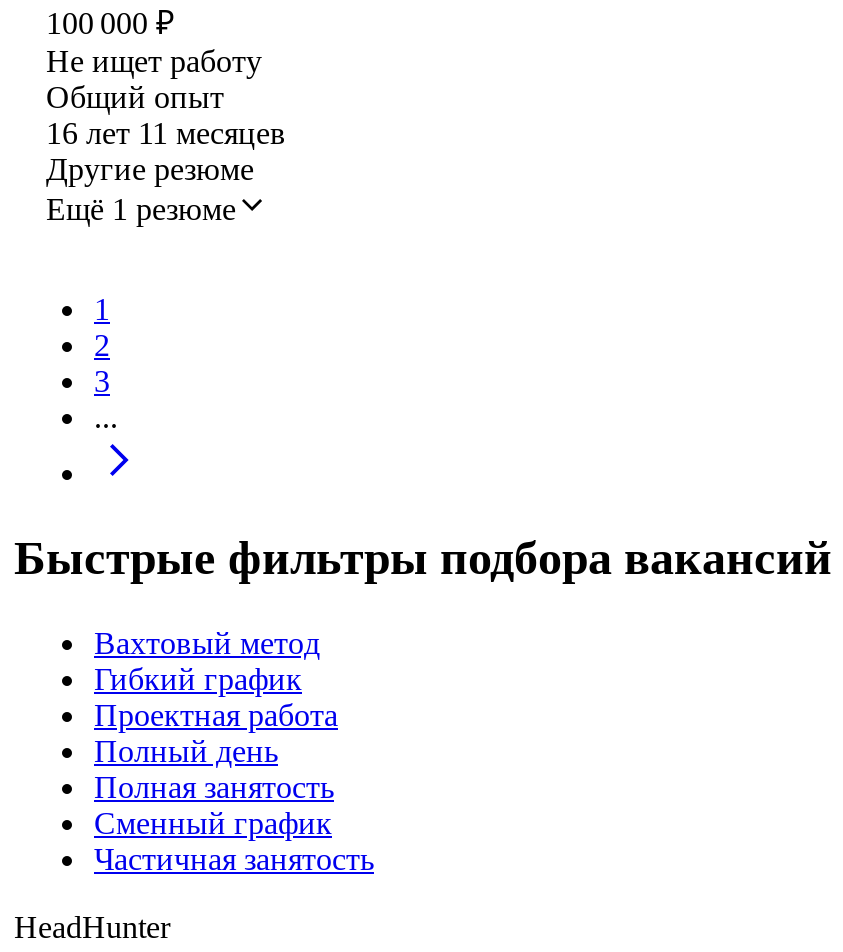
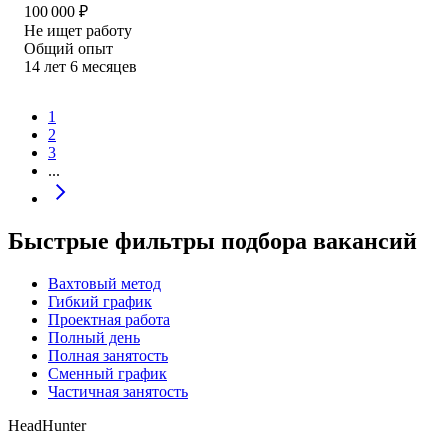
[46,116,286,226] 16 лет 11 месяцев | Другие резюме | Ещё 1 резюме -> [24,58,137,75] 14 лет 6 месяцев

